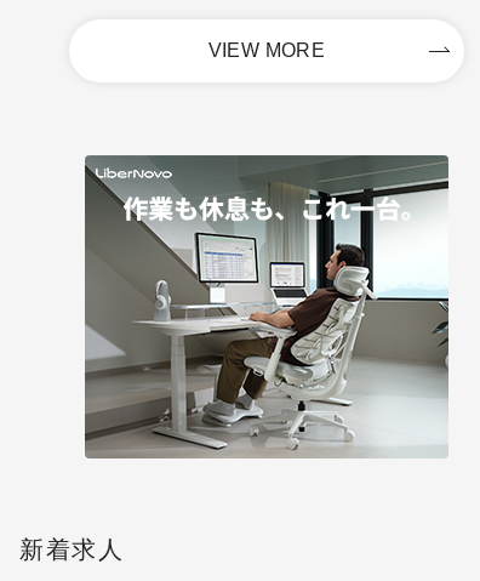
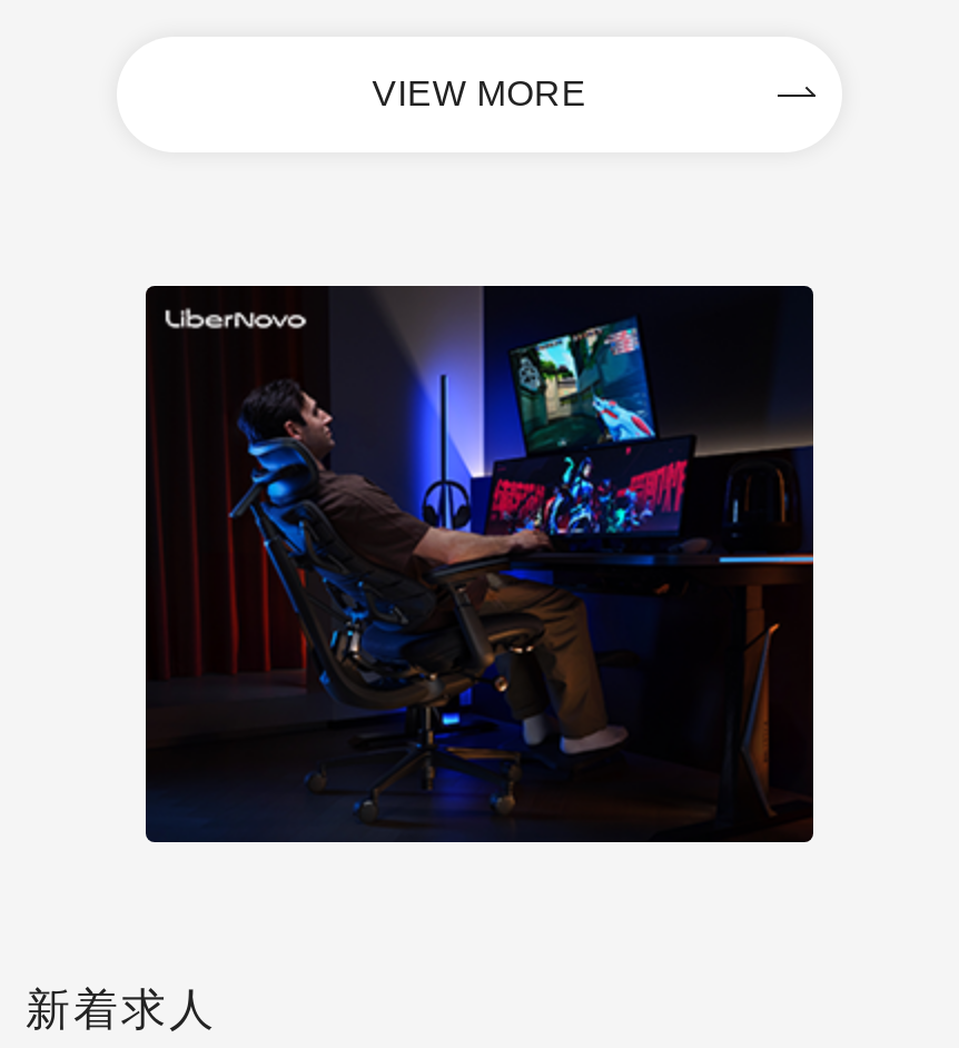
[84,155,450,458] [image] -> [144,285,815,843] [image]

